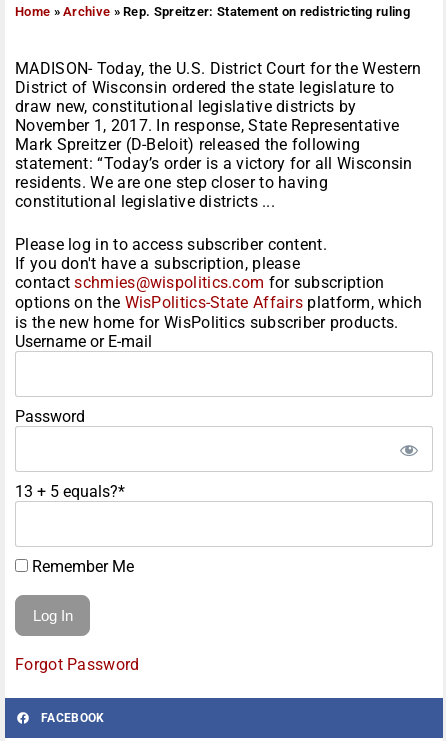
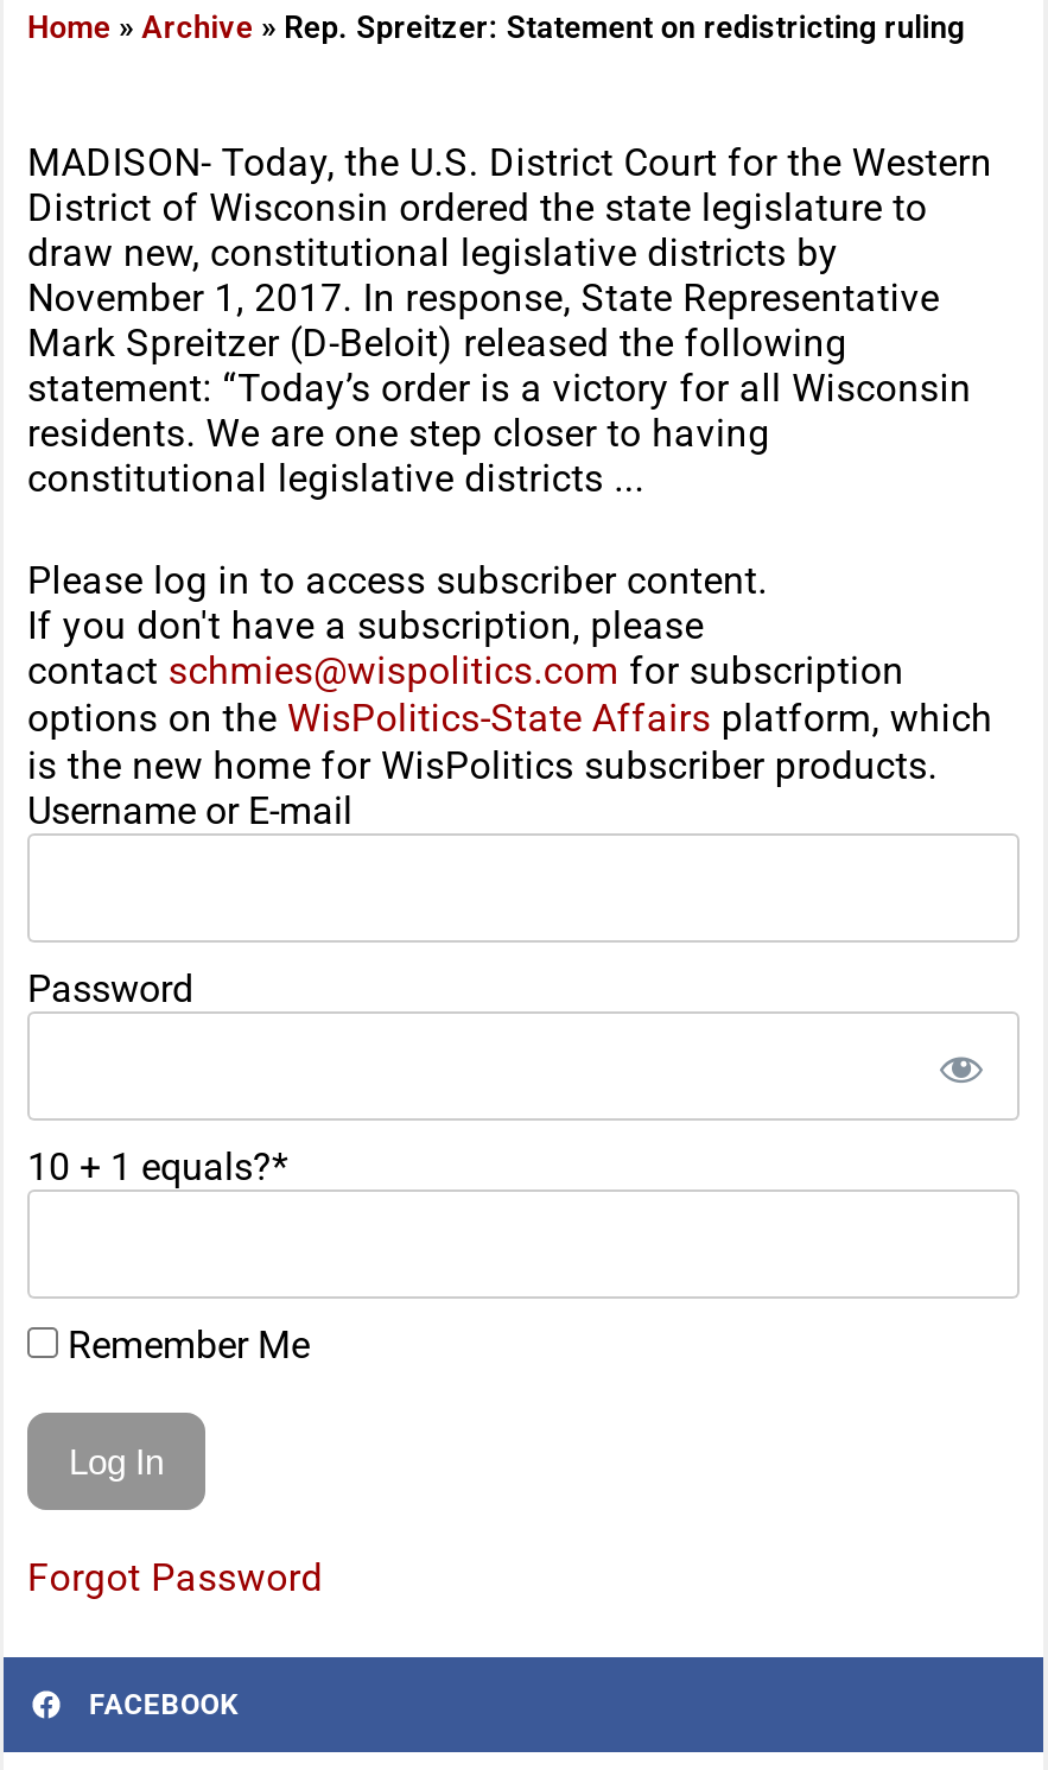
[15,482,125,501] 13 + 5 equals?* -> [27,1145,288,1190] 10 + 1 equals?*

